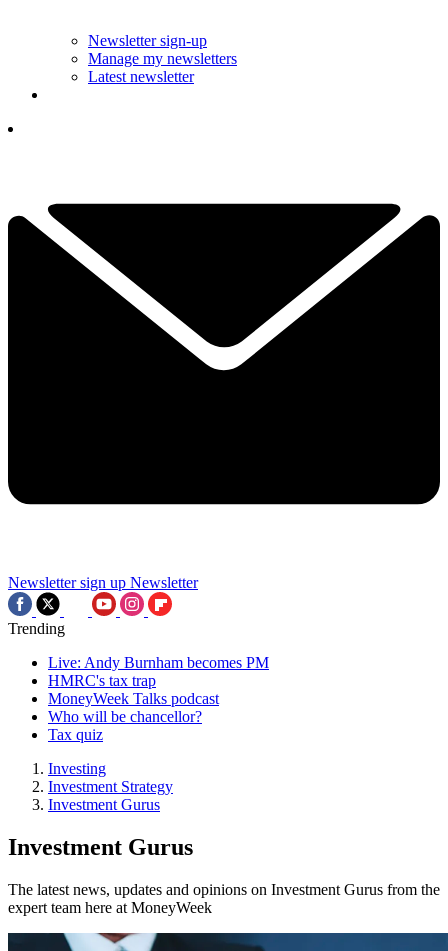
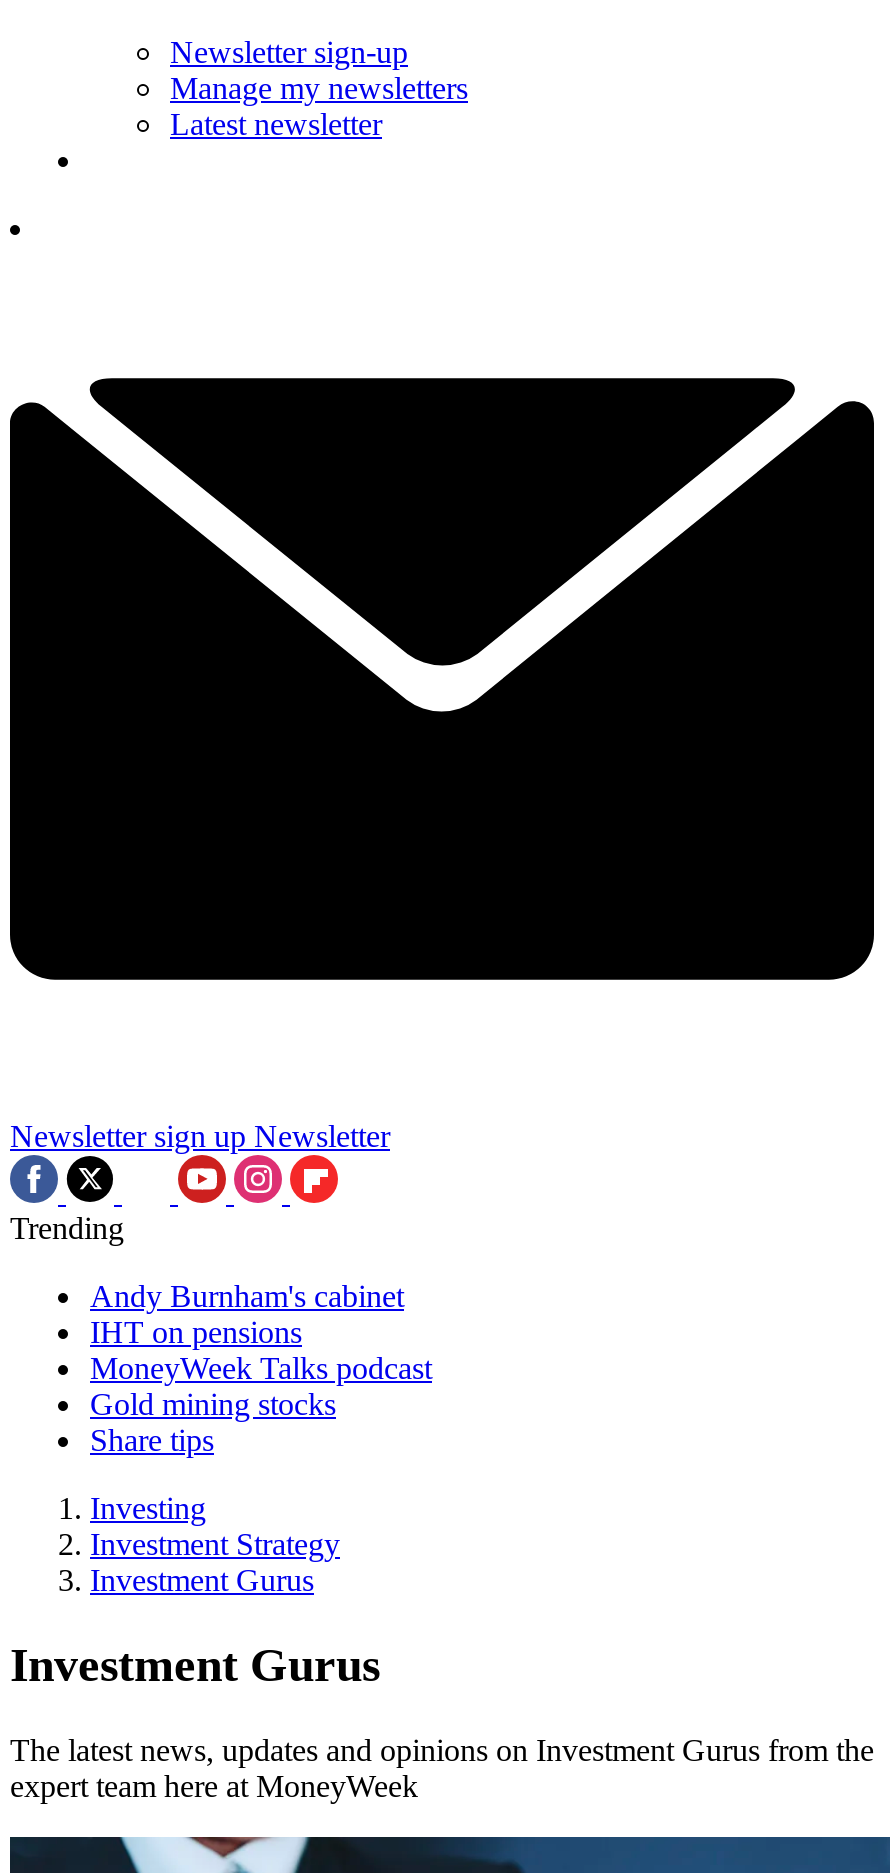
[48,654,269,689] Live: Andy Burnham becomes PM | HMRC's tax trap -> [90,1279,404,1349] Andy Burnham's cabinet | IHT on pensions
[48,708,202,743] Who will be chancellor? | Tax quiz -> [90,1387,336,1457] Gold mining stocks | Share tips

